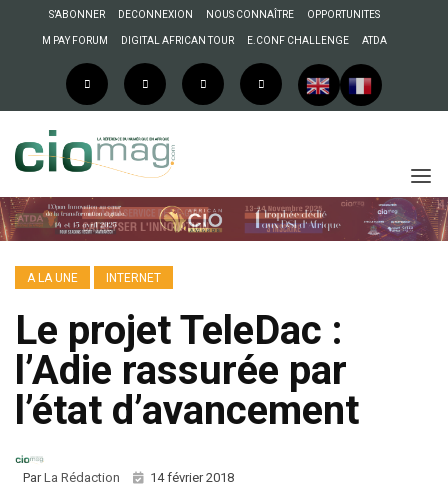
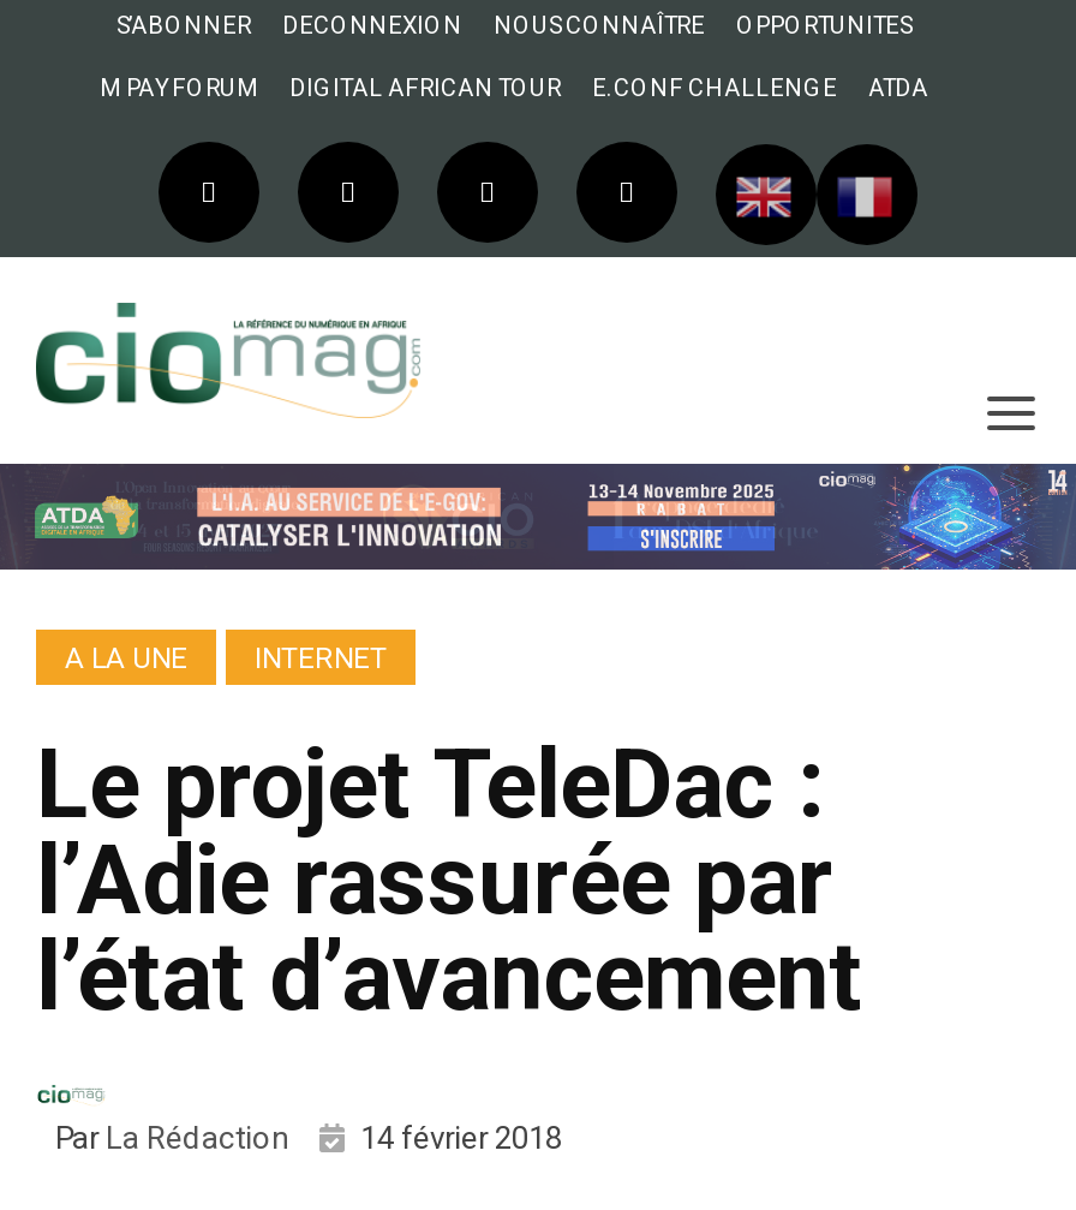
[3,197,445,242] [image] -> [7,464,1069,570] [image]

